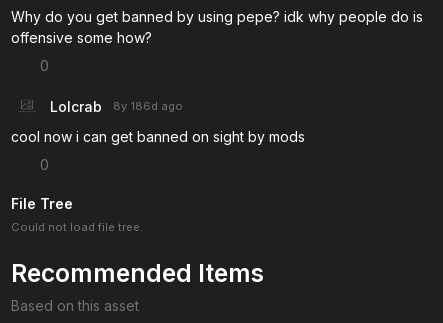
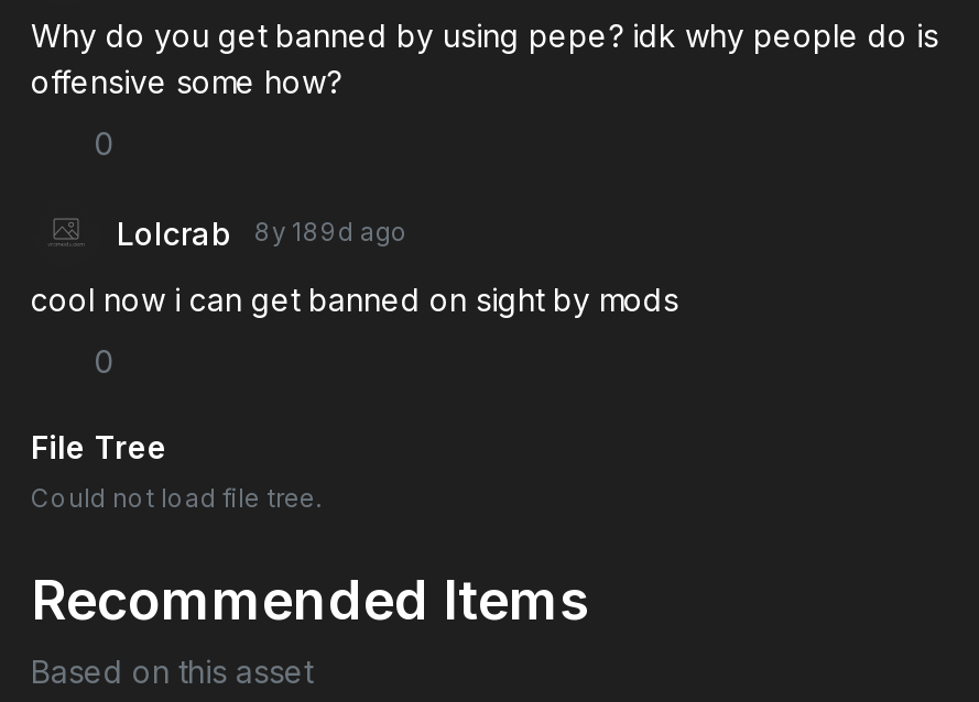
[50,98,182,115] Lolcrab 8y 186d ago -> [117,214,409,251] Lolcrab 8y 189d ago

